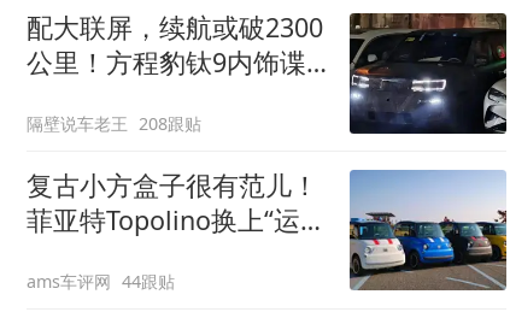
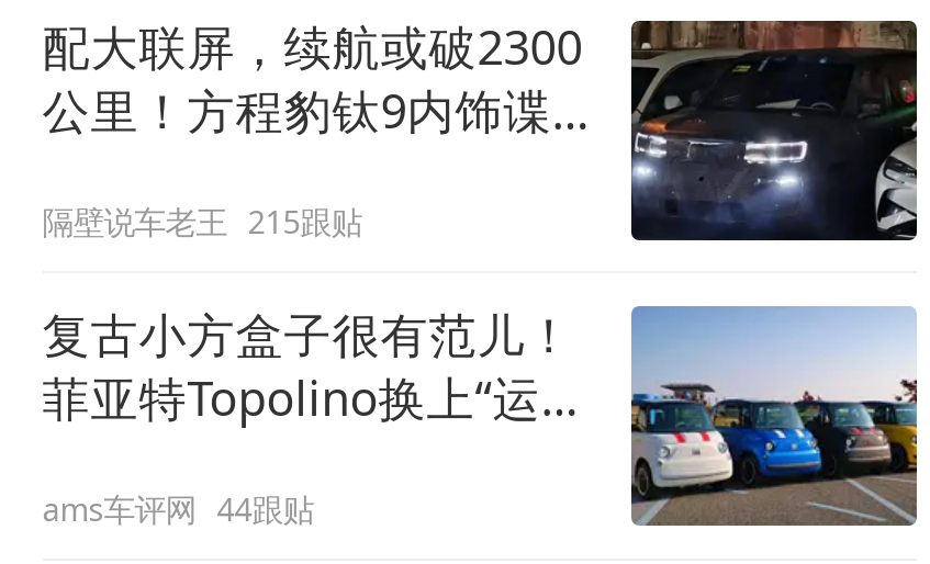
[26,112,202,135] 隔壁说车老王 208跟贴 -> [42,201,362,242] 隔壁说车老王 215跟贴

